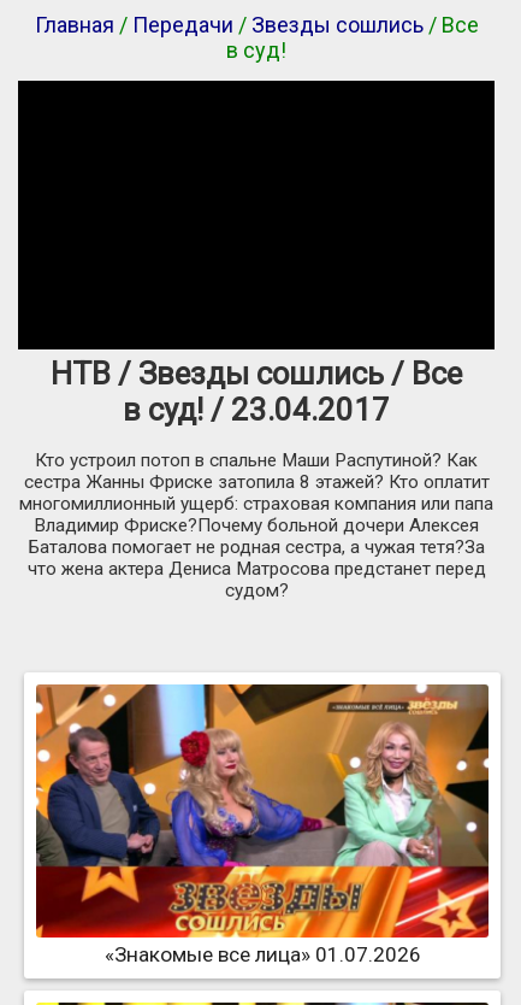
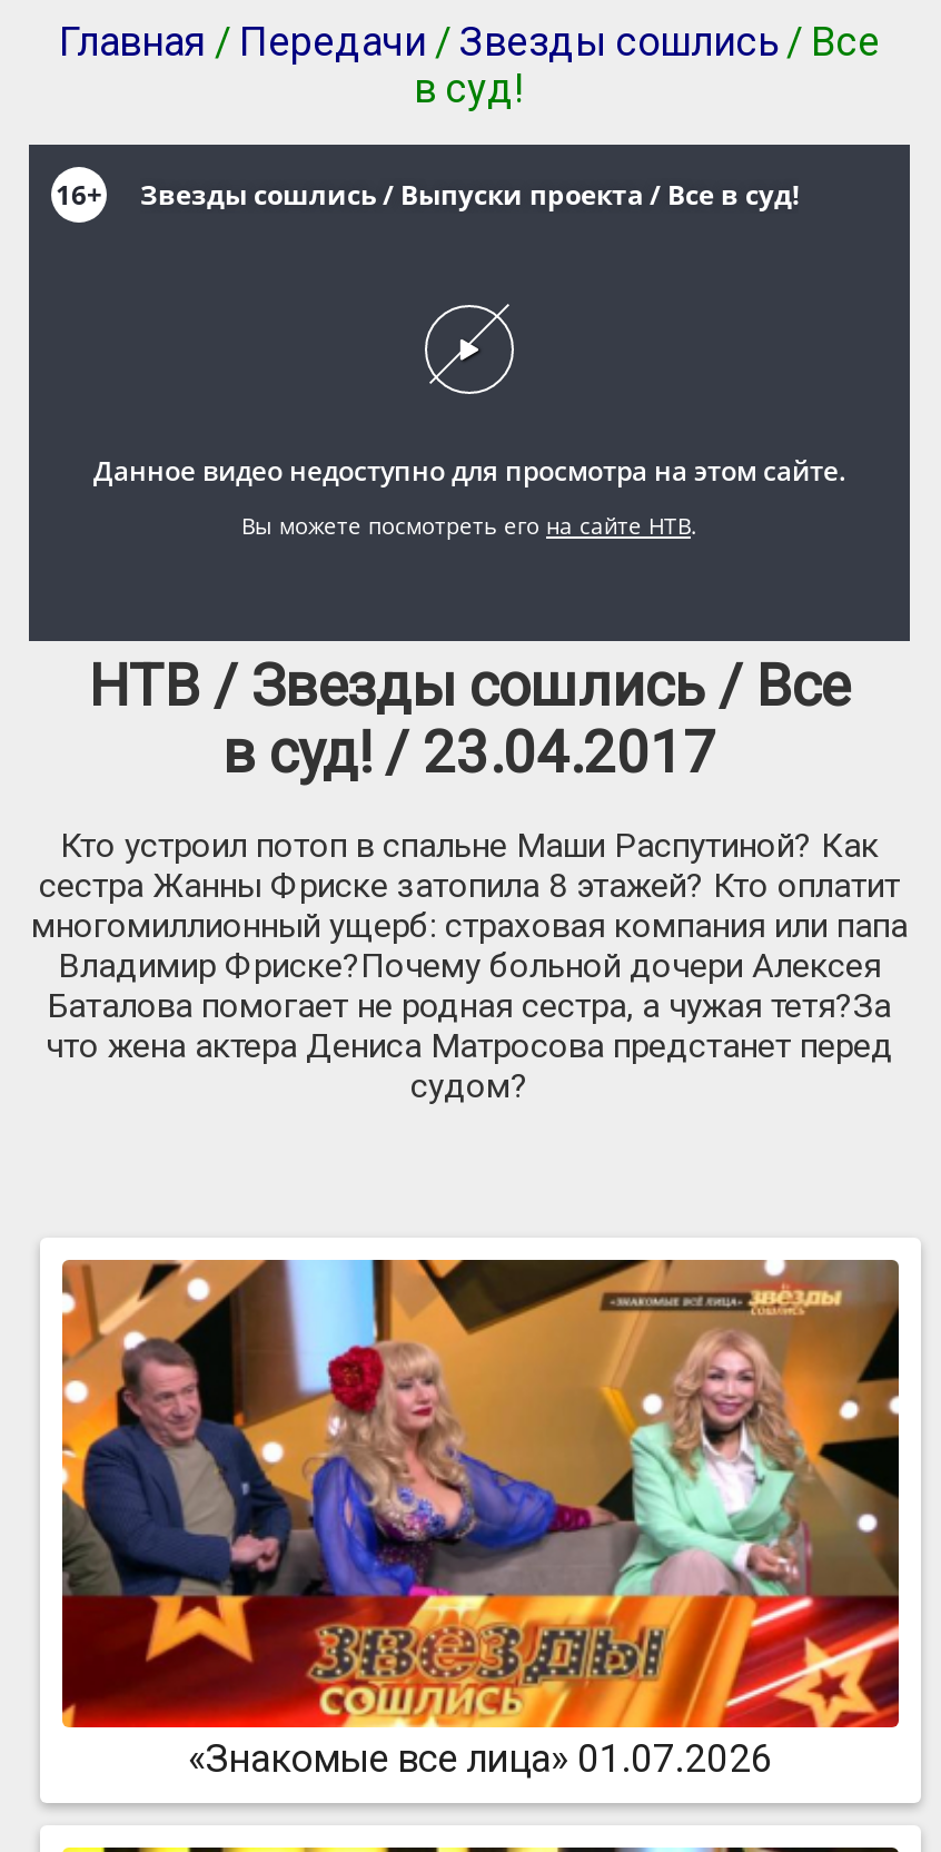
none -> [29,145,910,641] [image]

